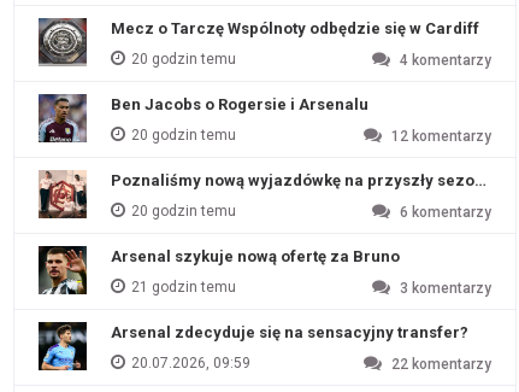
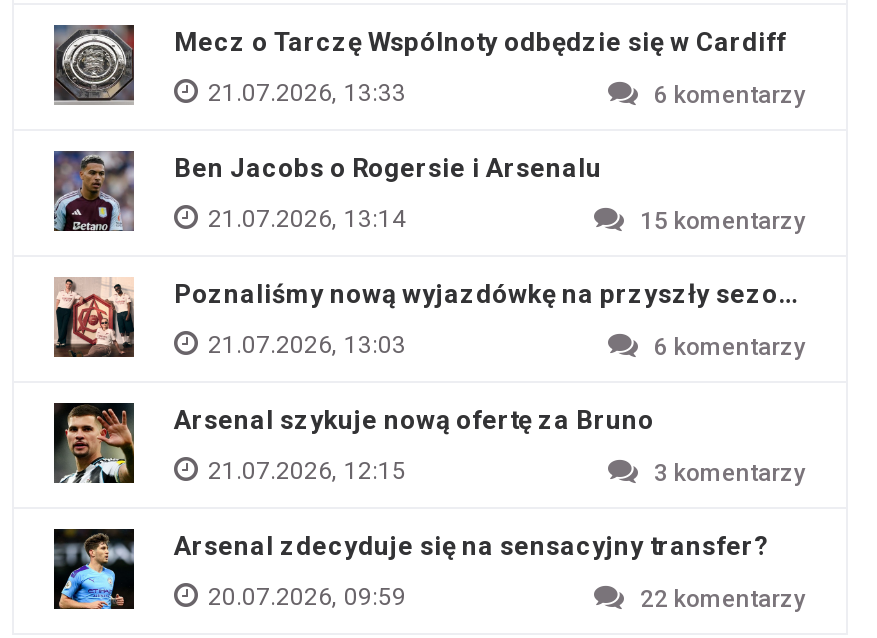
[128,51,491,69] 20 godzin temu | 4 komentarzy -> [202,79,806,109] 21.07.2026, 13:33 | 6 komentarzy
[128,127,491,145] 20 godzin temu | 12 komentarzy -> [202,205,806,235] 21.07.2026, 13:14 | 15 komentarzy
[128,203,236,220] 20 godzin temu -> [202,331,406,359] 21.07.2026, 13:03
[128,279,236,296] 21 godzin temu -> [202,457,406,485] 21.07.2026, 12:15

